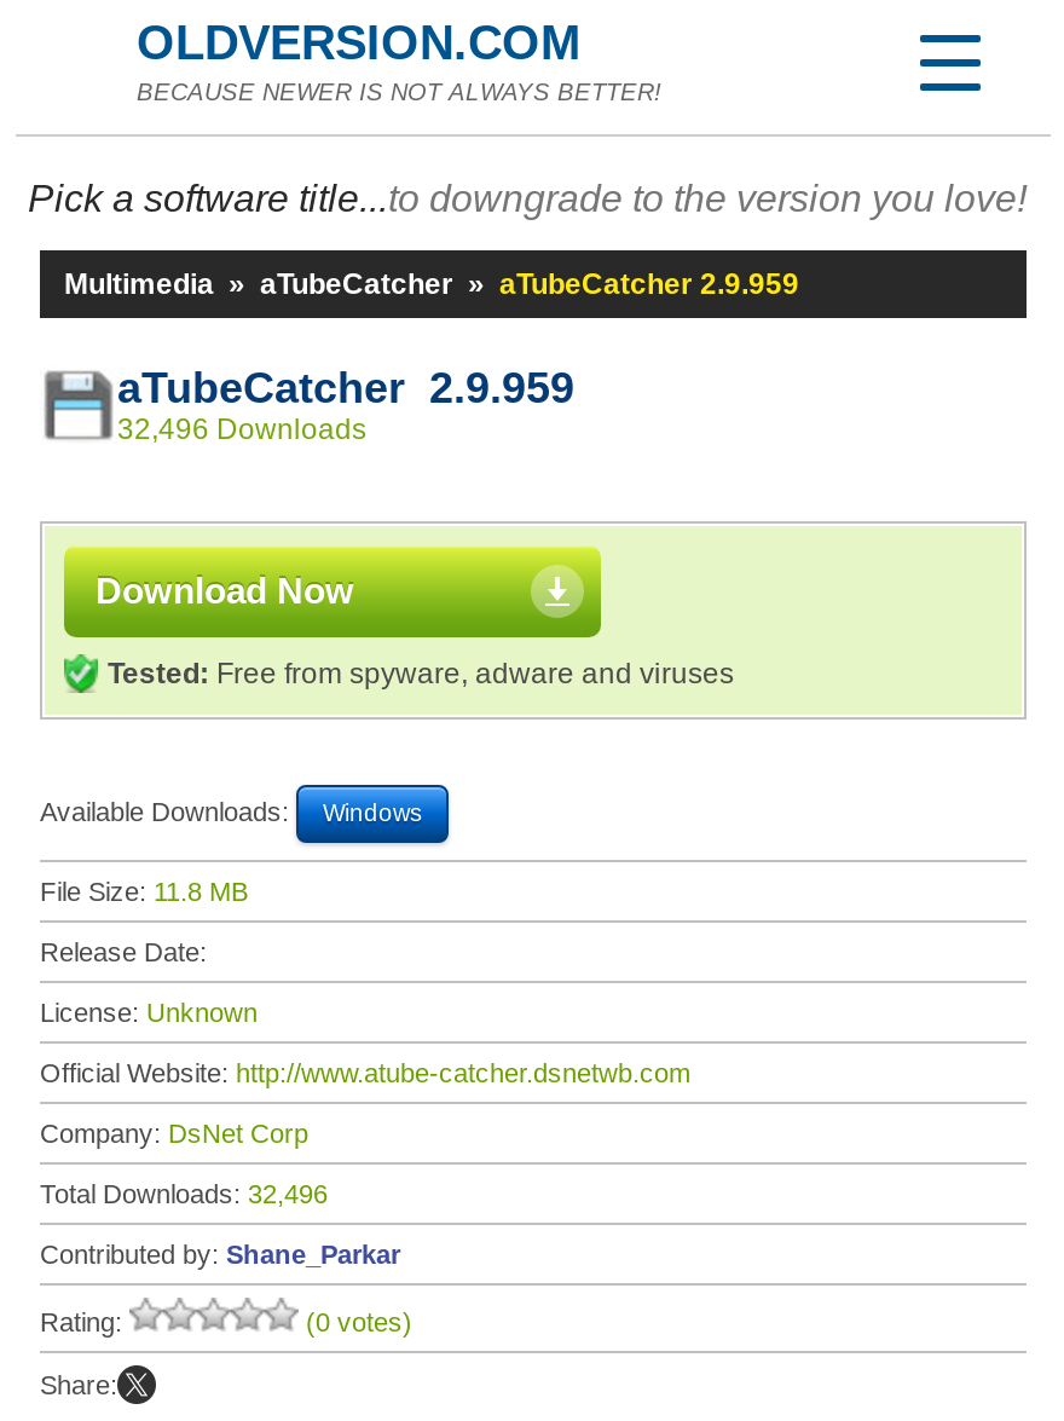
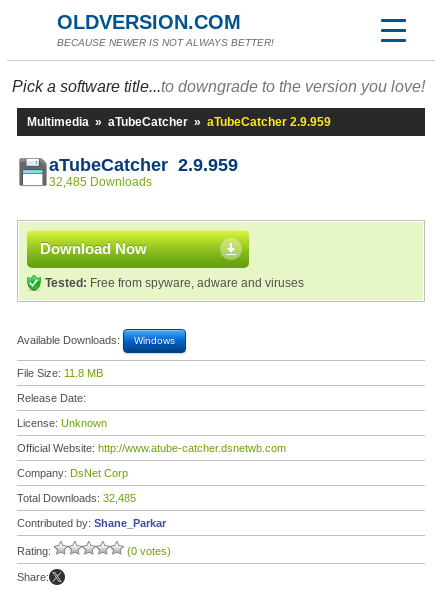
[117,412,366,446] 32,496 Downloads -> [49,175,152,189] 32,485 Downloads
[40,1179,328,1208] Total Downloads: 32,496 -> [17,492,136,504] Total Downloads: 32,485

